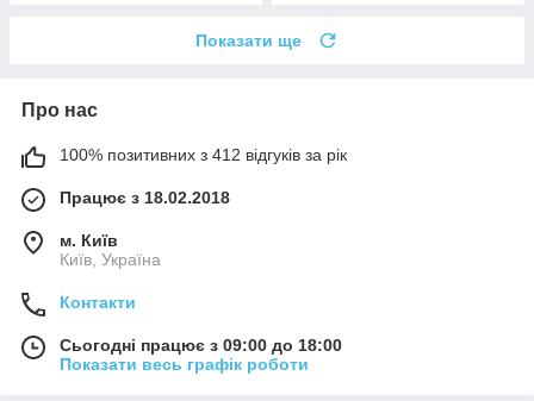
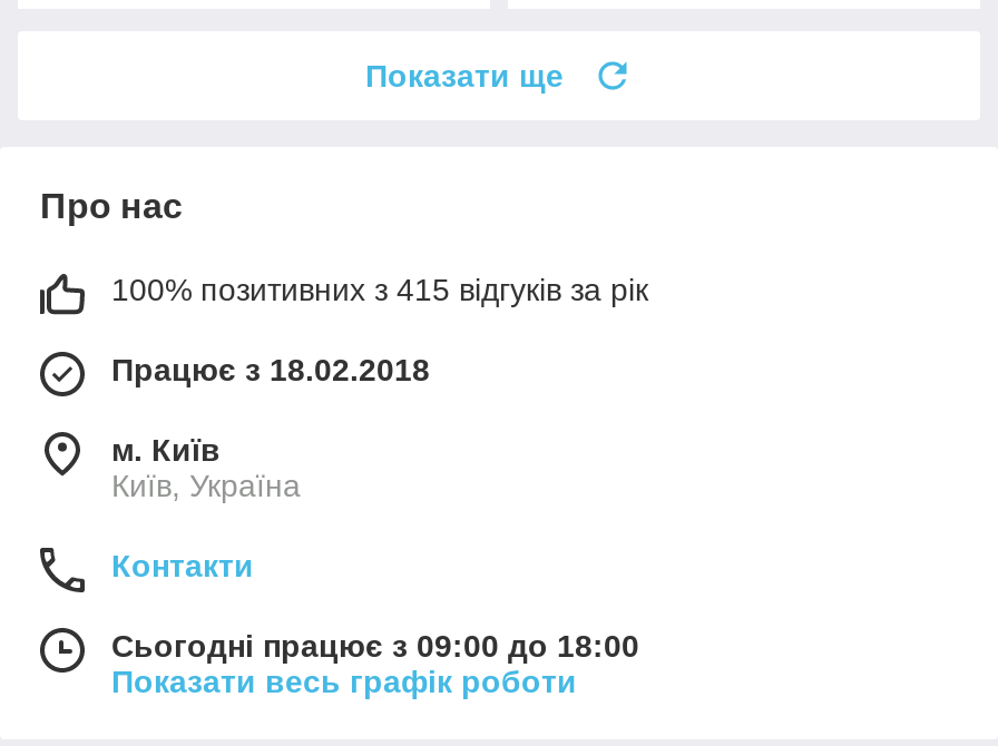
[60,145,347,164] 100% позитивних з 412 відгуків за рік -> [111,271,648,307] 100% позитивних з 415 відгуків за рік

